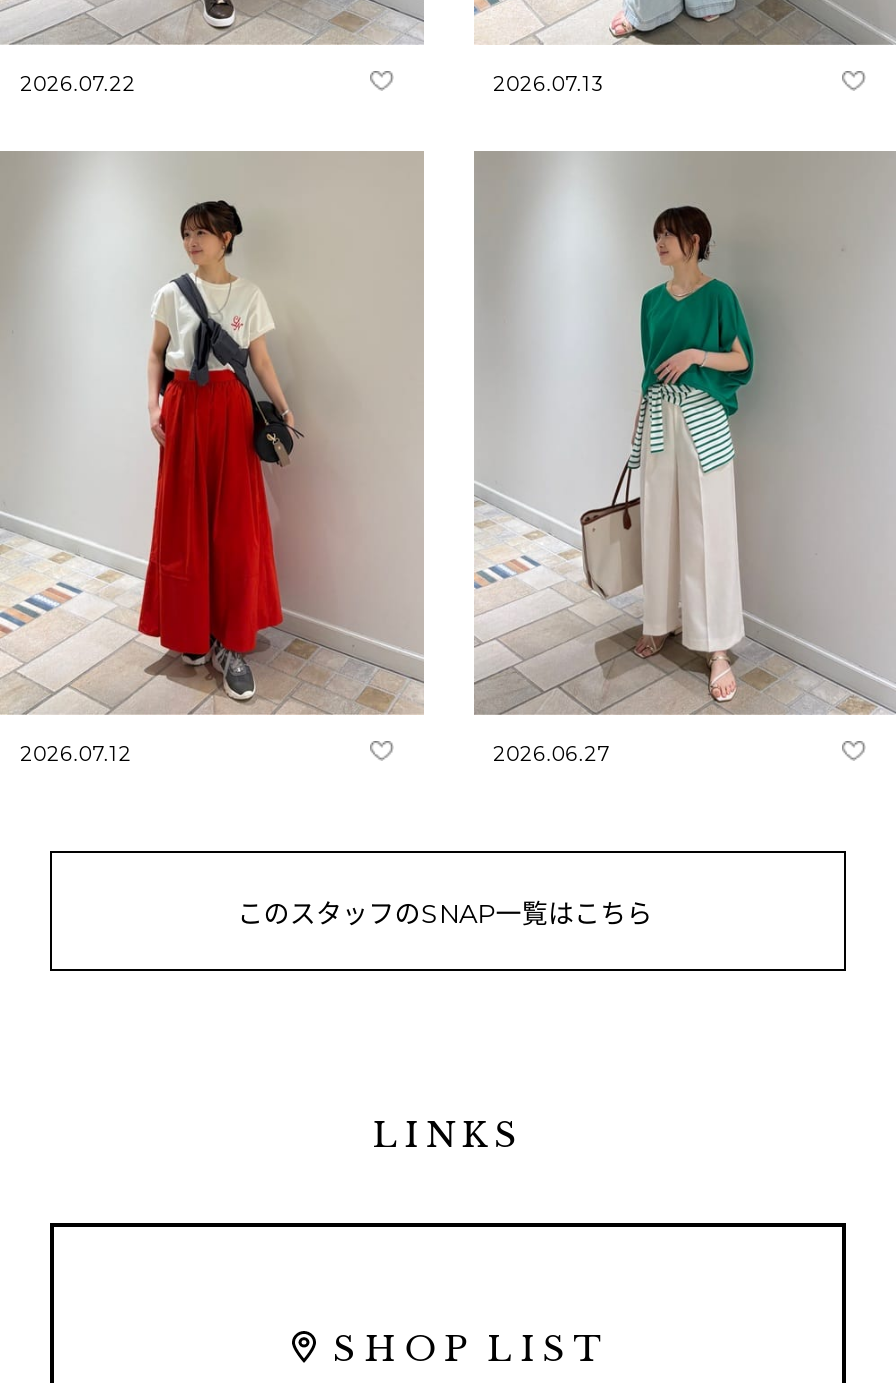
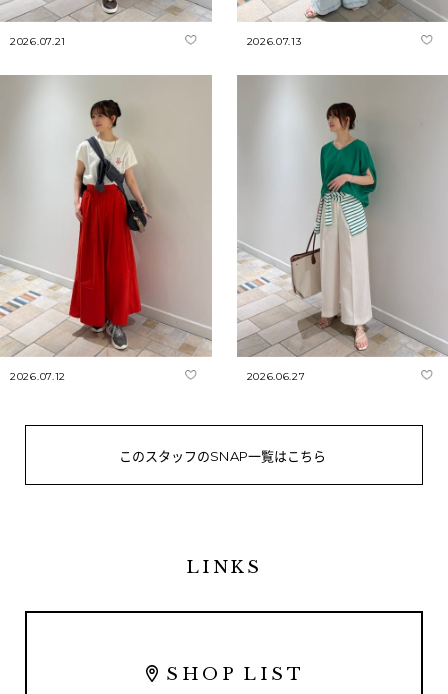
[20,70,136,96] 2026.07.22 -> [10,35,66,48] 2026.07.21

